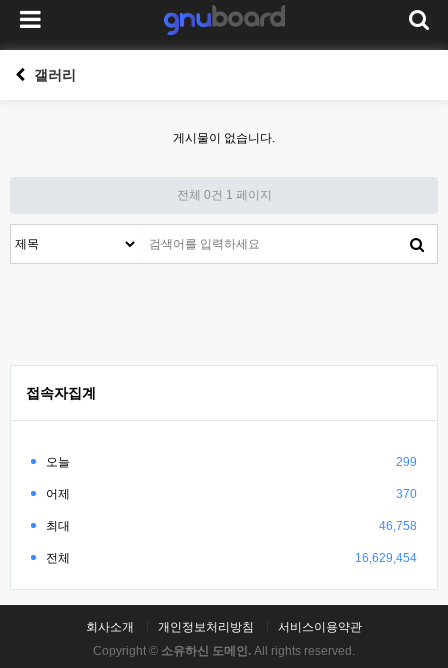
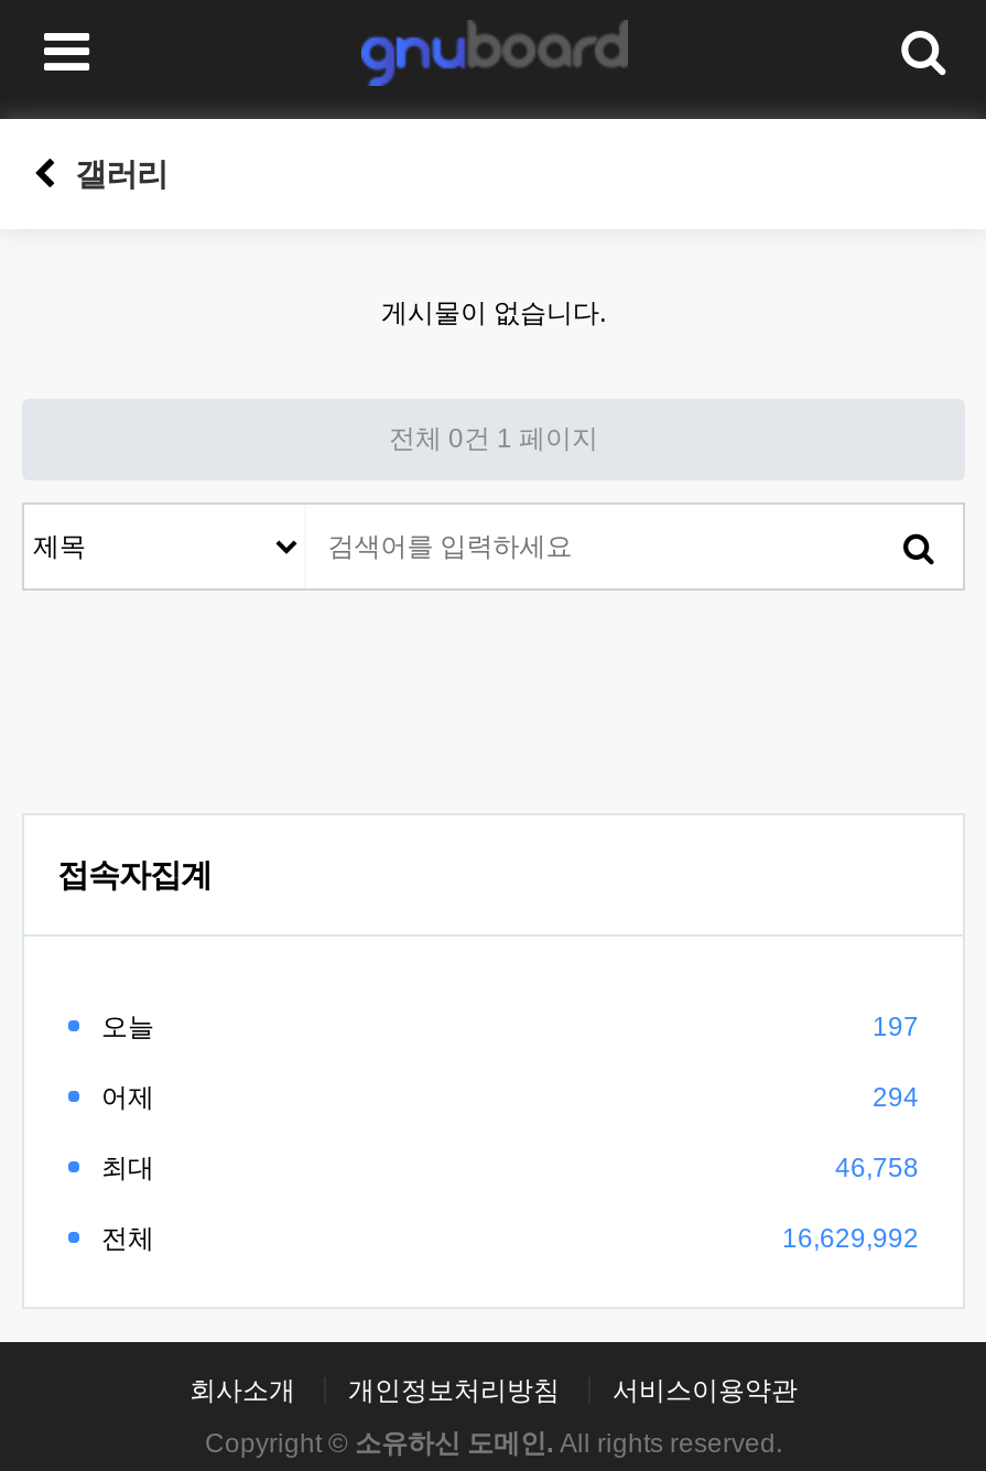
[396,455,417,469] 299 -> [873,1012,919,1042] 197
[396,487,417,501] 370 -> [873,1082,919,1113] 294
[355,551,417,565] 16,629,454 -> [782,1223,919,1254] 16,629,992

